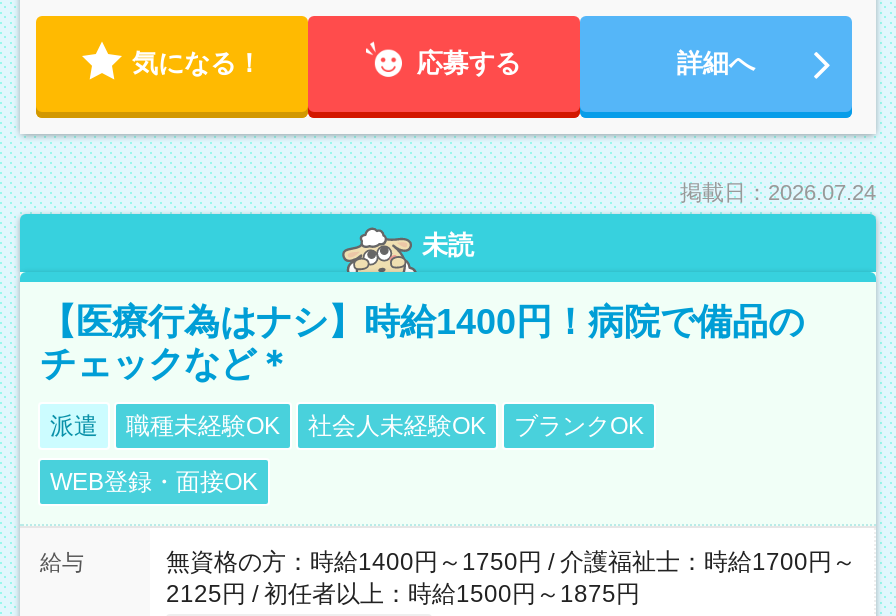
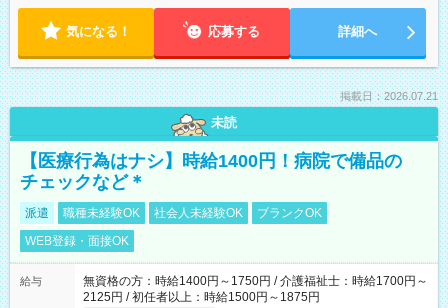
[680,180,876,204] 掲載日：2026.07.24 -> [340,90,438,102] 掲載日：2026.07.21

